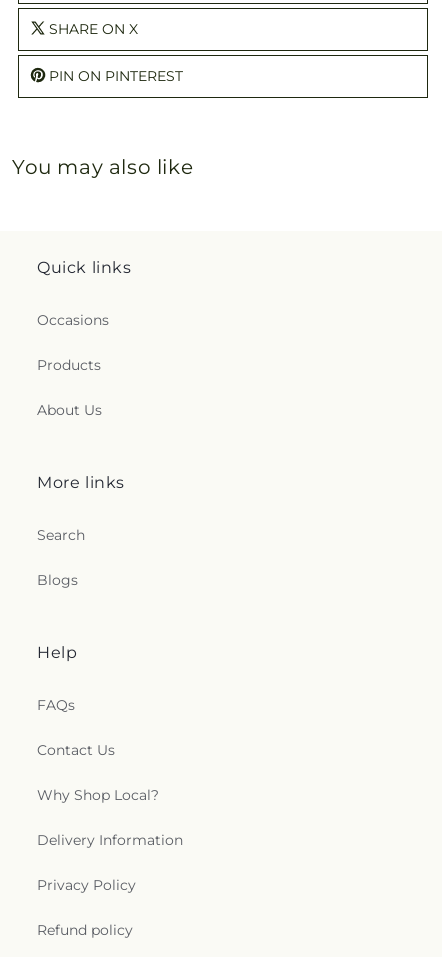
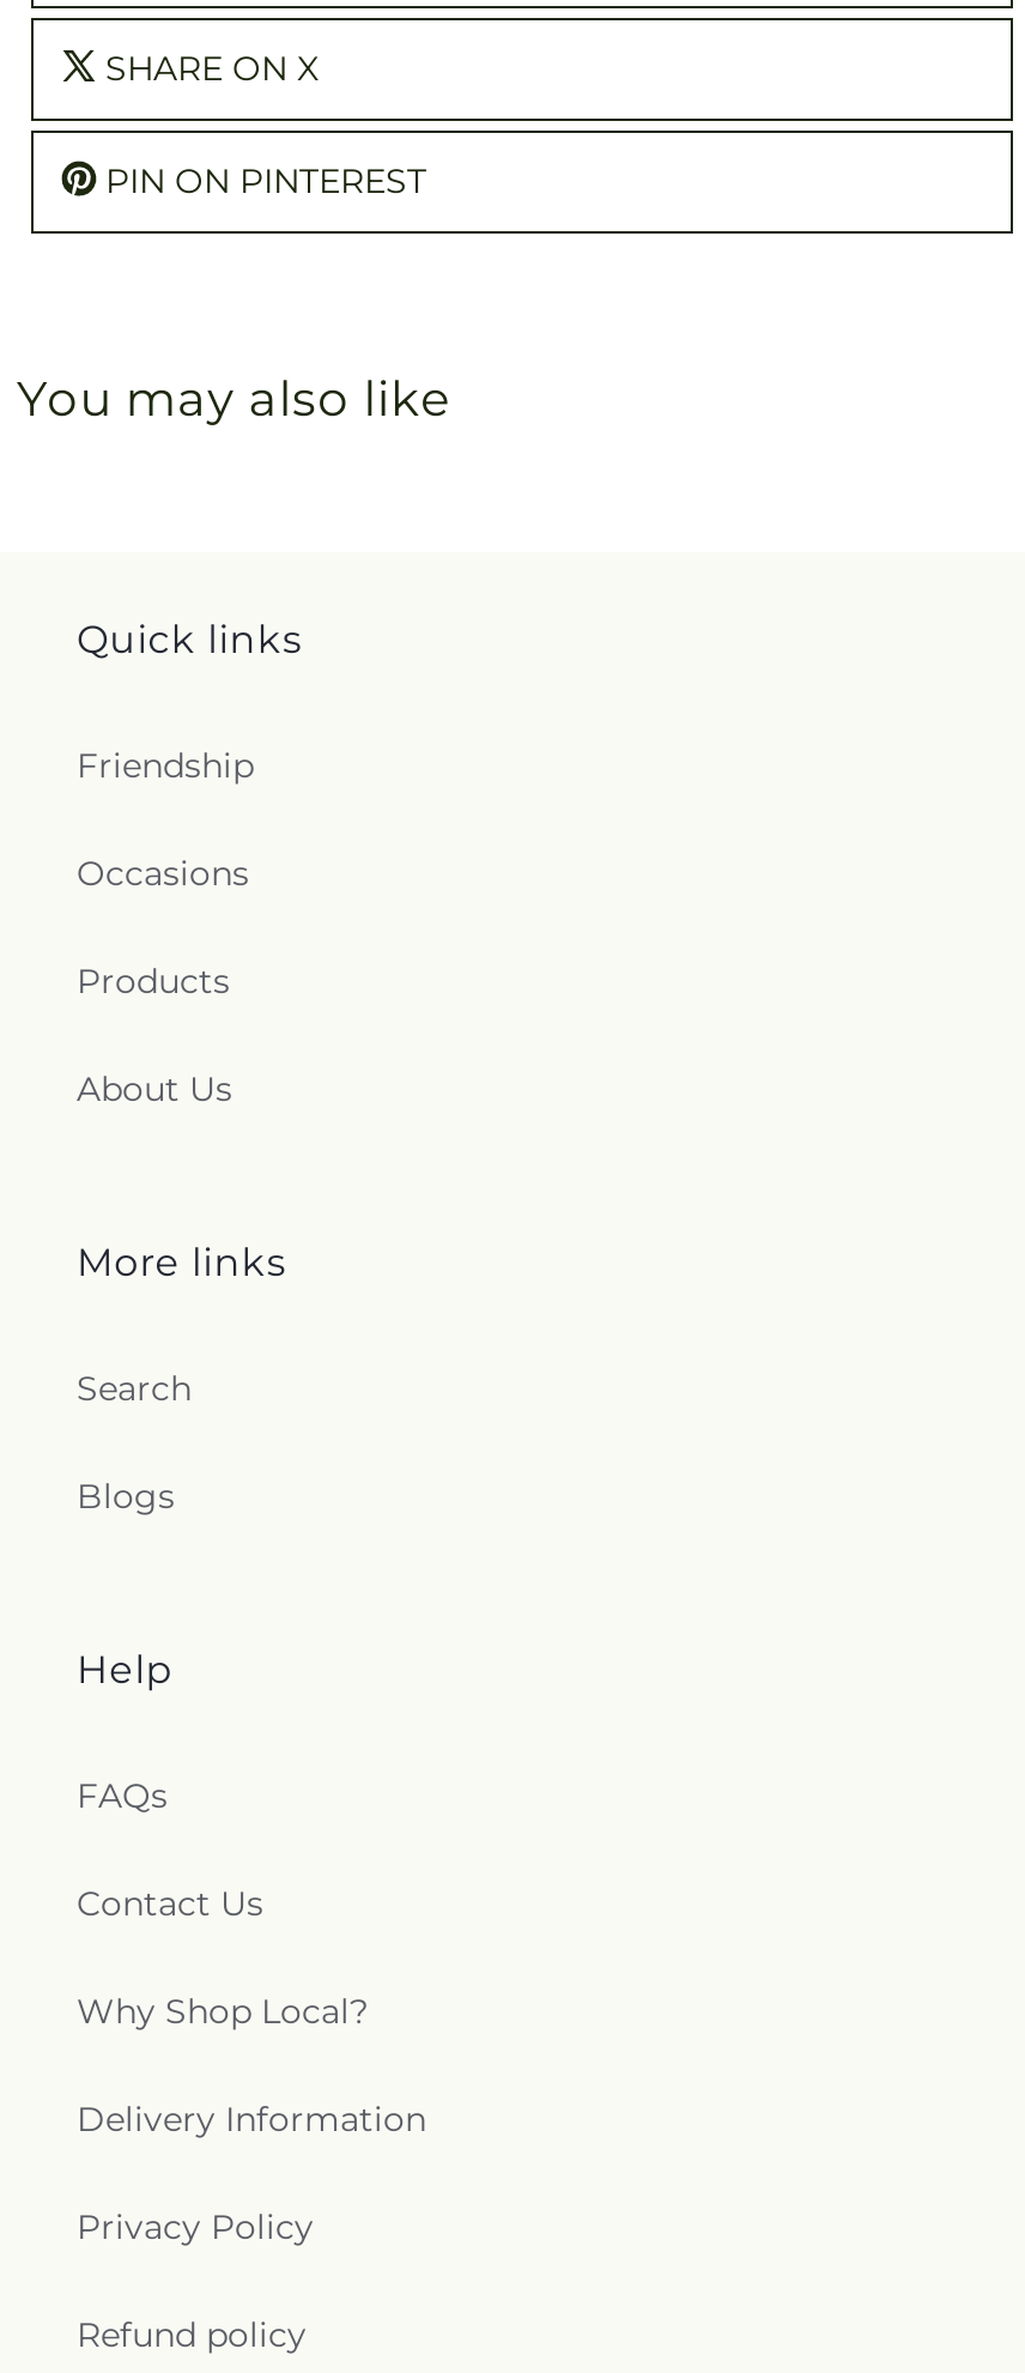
none -> [77,744,254,787] Friendship

